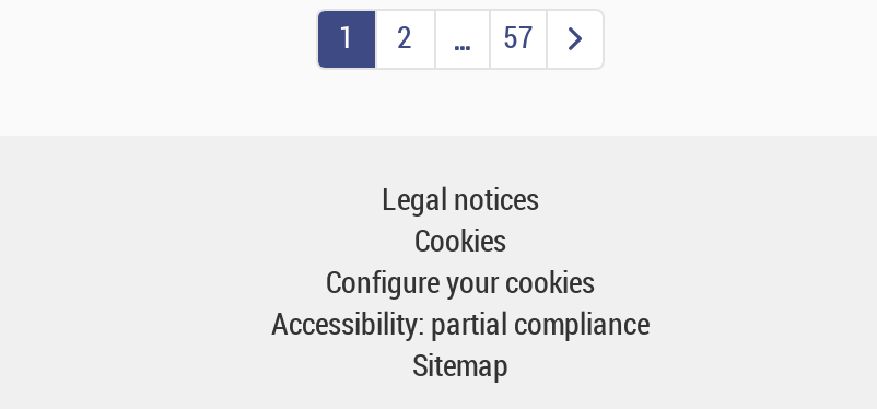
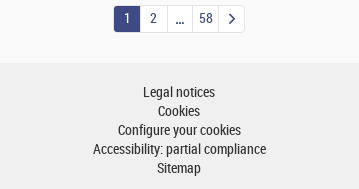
[503,20,534,58] 57 -> [198,10,212,27] 58

